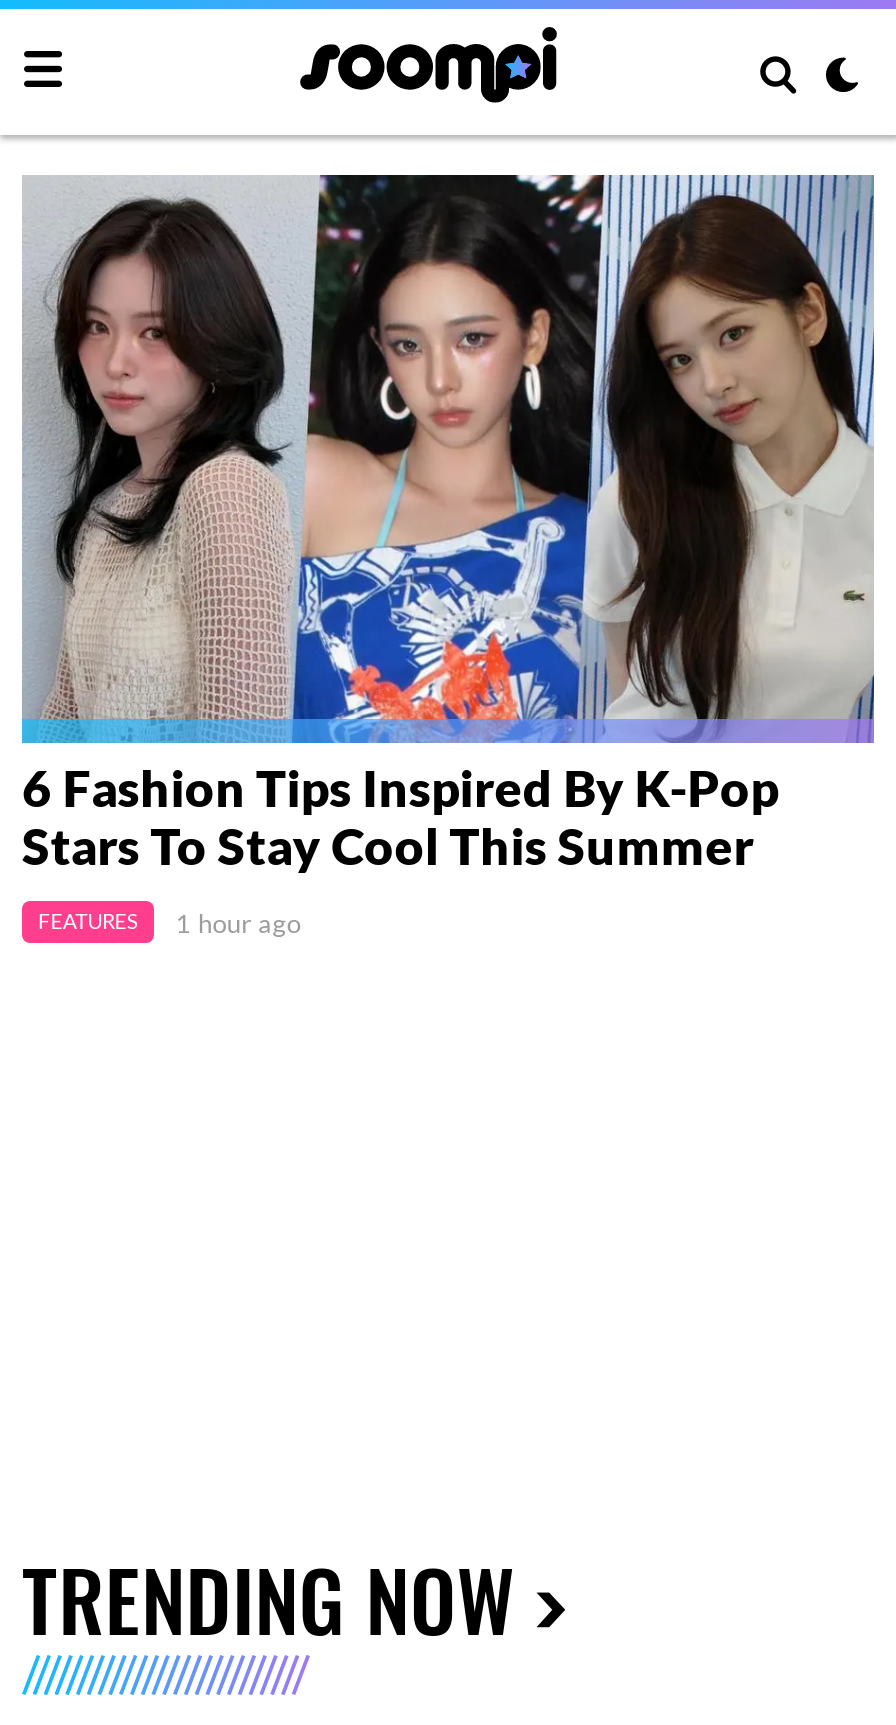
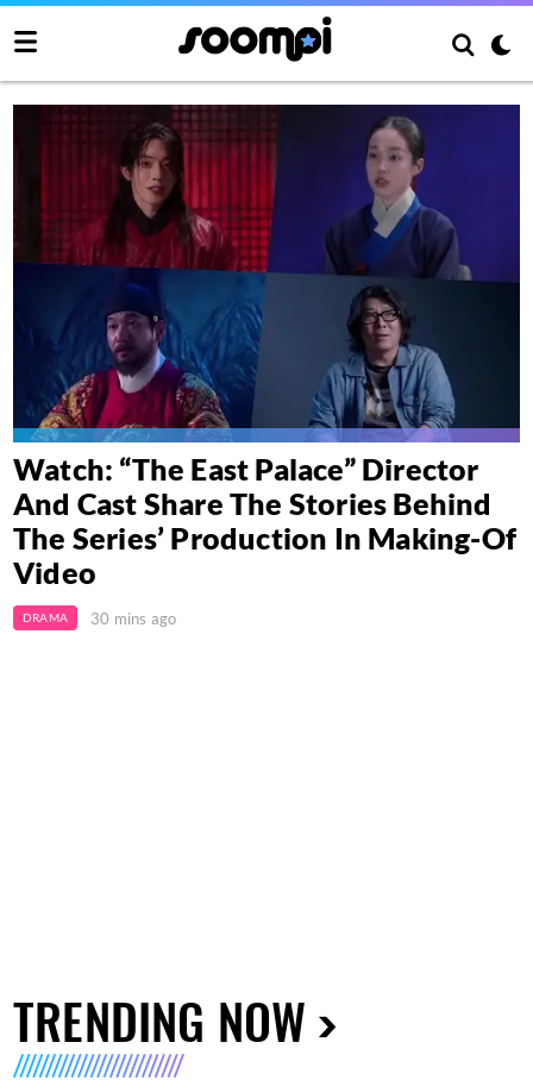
[22,173,876,874] [image] | 6 Fashion Tips Inspired By K-Pop | Stars To Stay Cool This Summer -> [12,103,521,590] [image] | Watch: “The East Palace” Director | And Cast Share The Stories Behind | The Series’ Production In Making-Of | Video
[38,906,301,938] FEATURES | 1 hour ago -> [23,609,176,628] DRAMA | 30 mins ago

